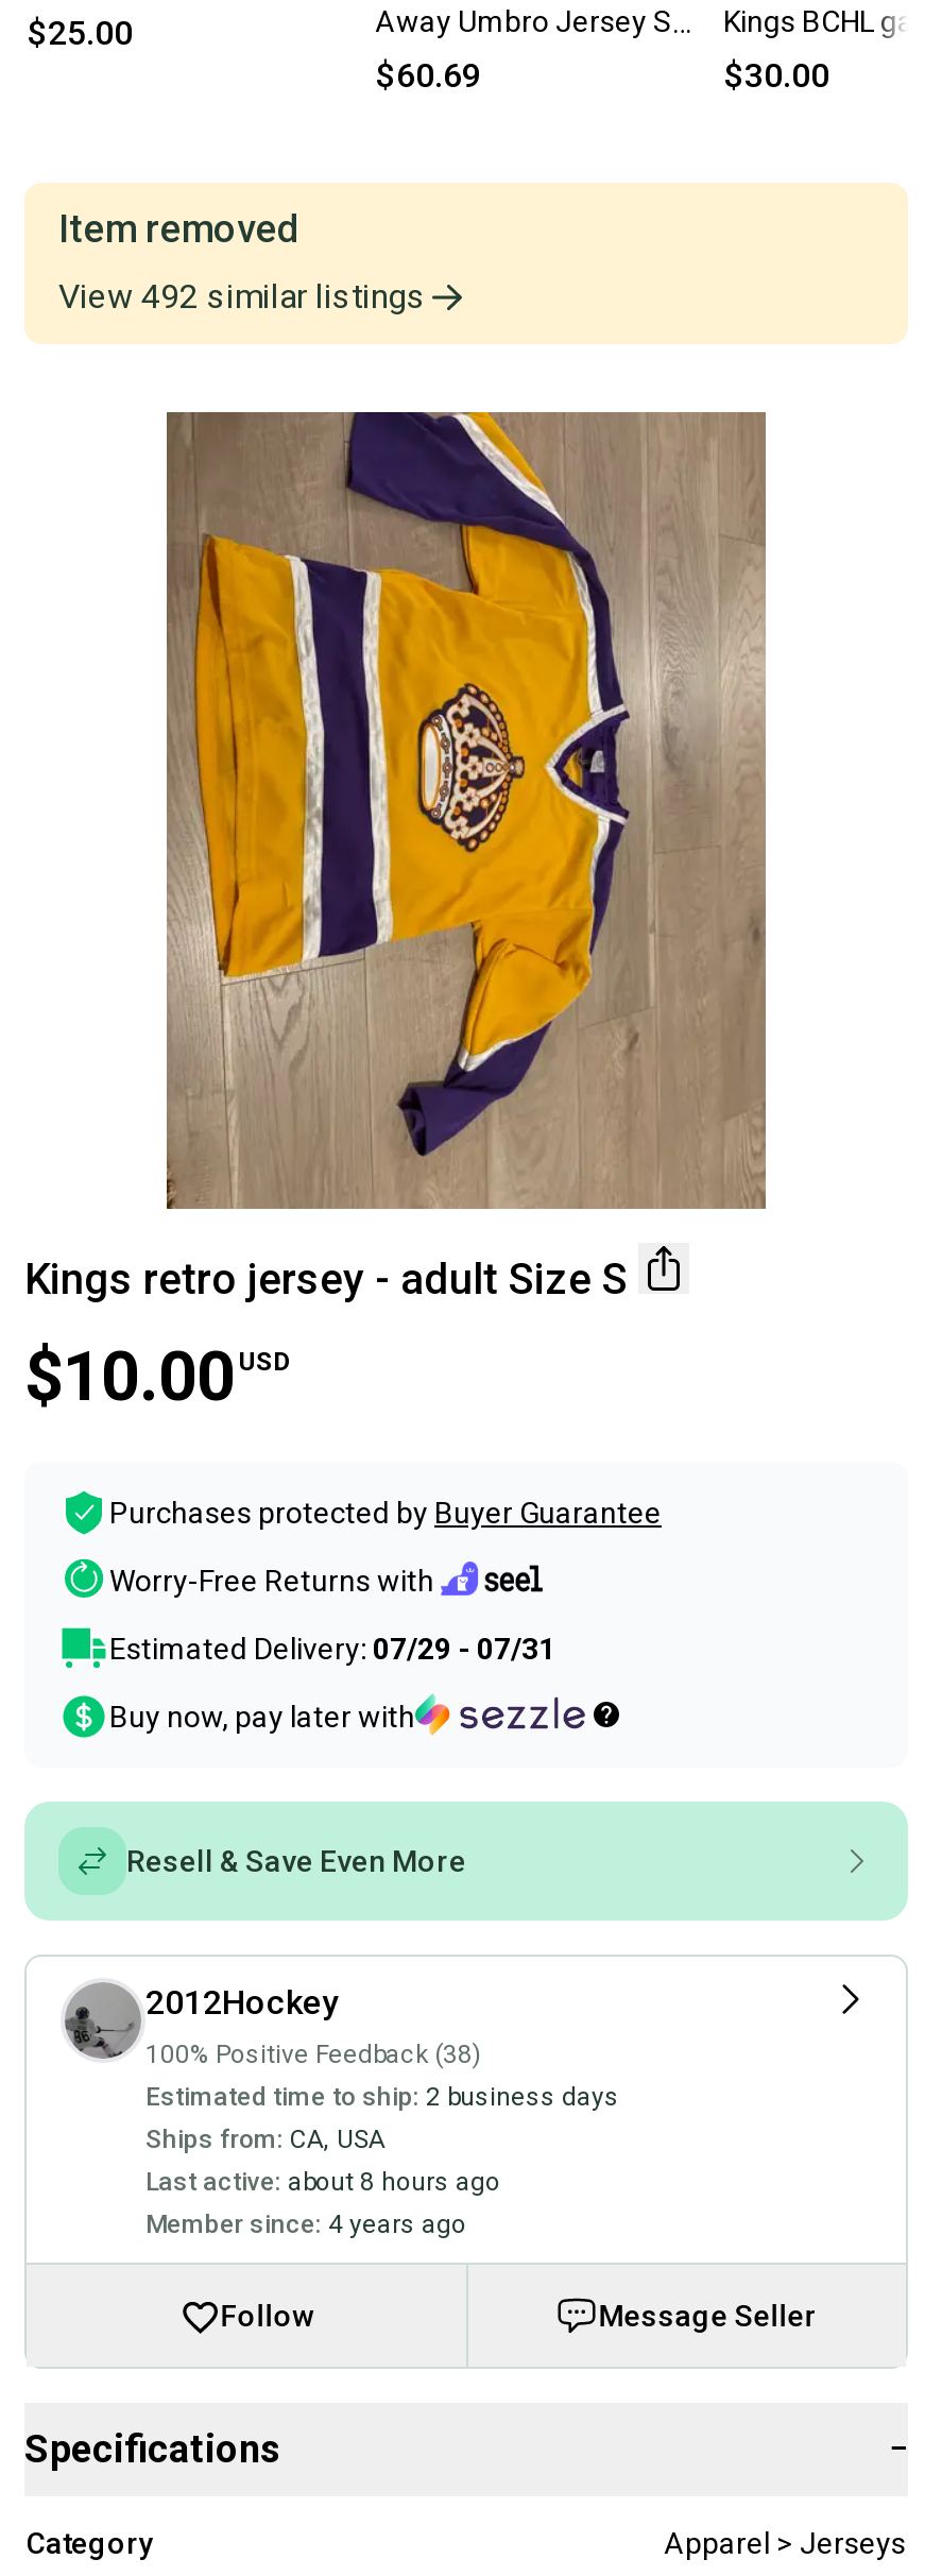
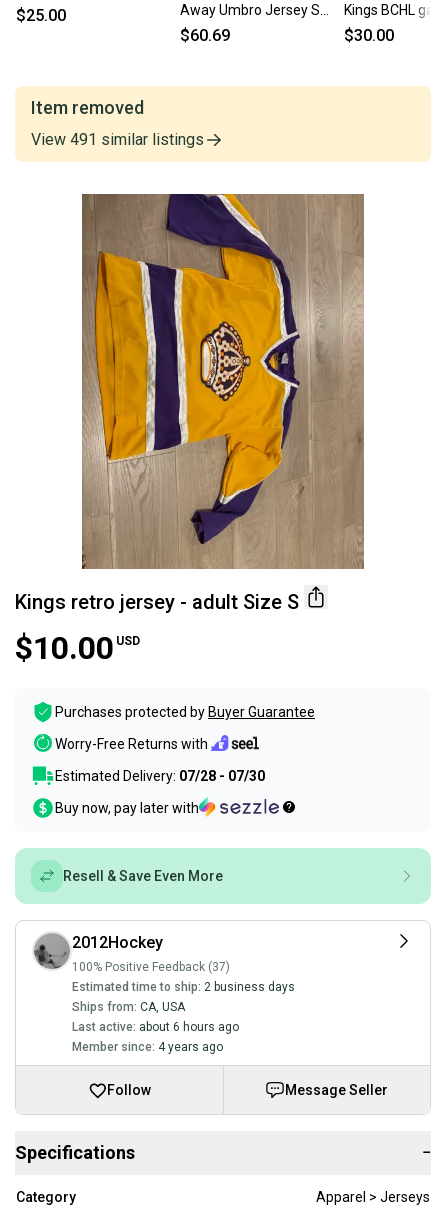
[58,277,426,317] View 492 similar listings -> [31,130,204,149] View 491 similar listings
[109,1632,555,1666] Estimated Delivery: 07/29 - 07/31 -> [55,768,265,784] Estimated Delivery: 07/28 - 07/30
[145,2040,481,2070] 100% Positive Feedback (38) -> [72,960,230,974] 100% Positive Feedback (37)
[145,2168,500,2198] Last active: about 8 hours ago -> [72,1020,239,1034] Last active: about 6 hours ago

